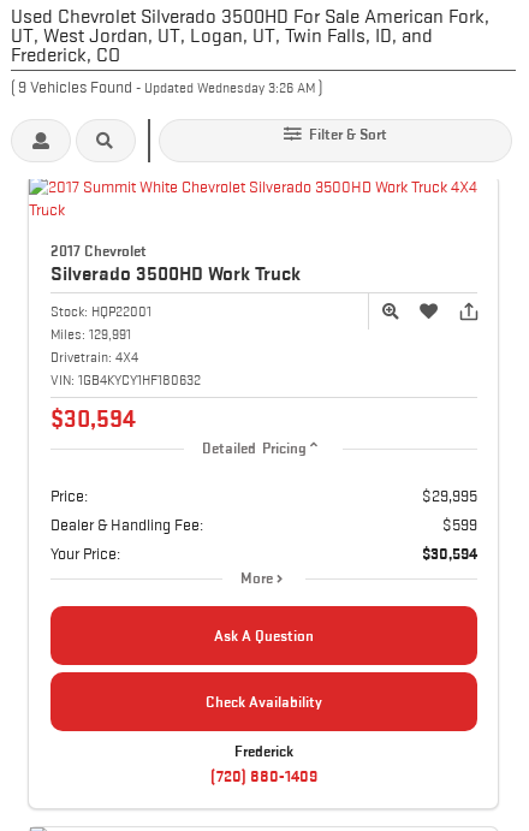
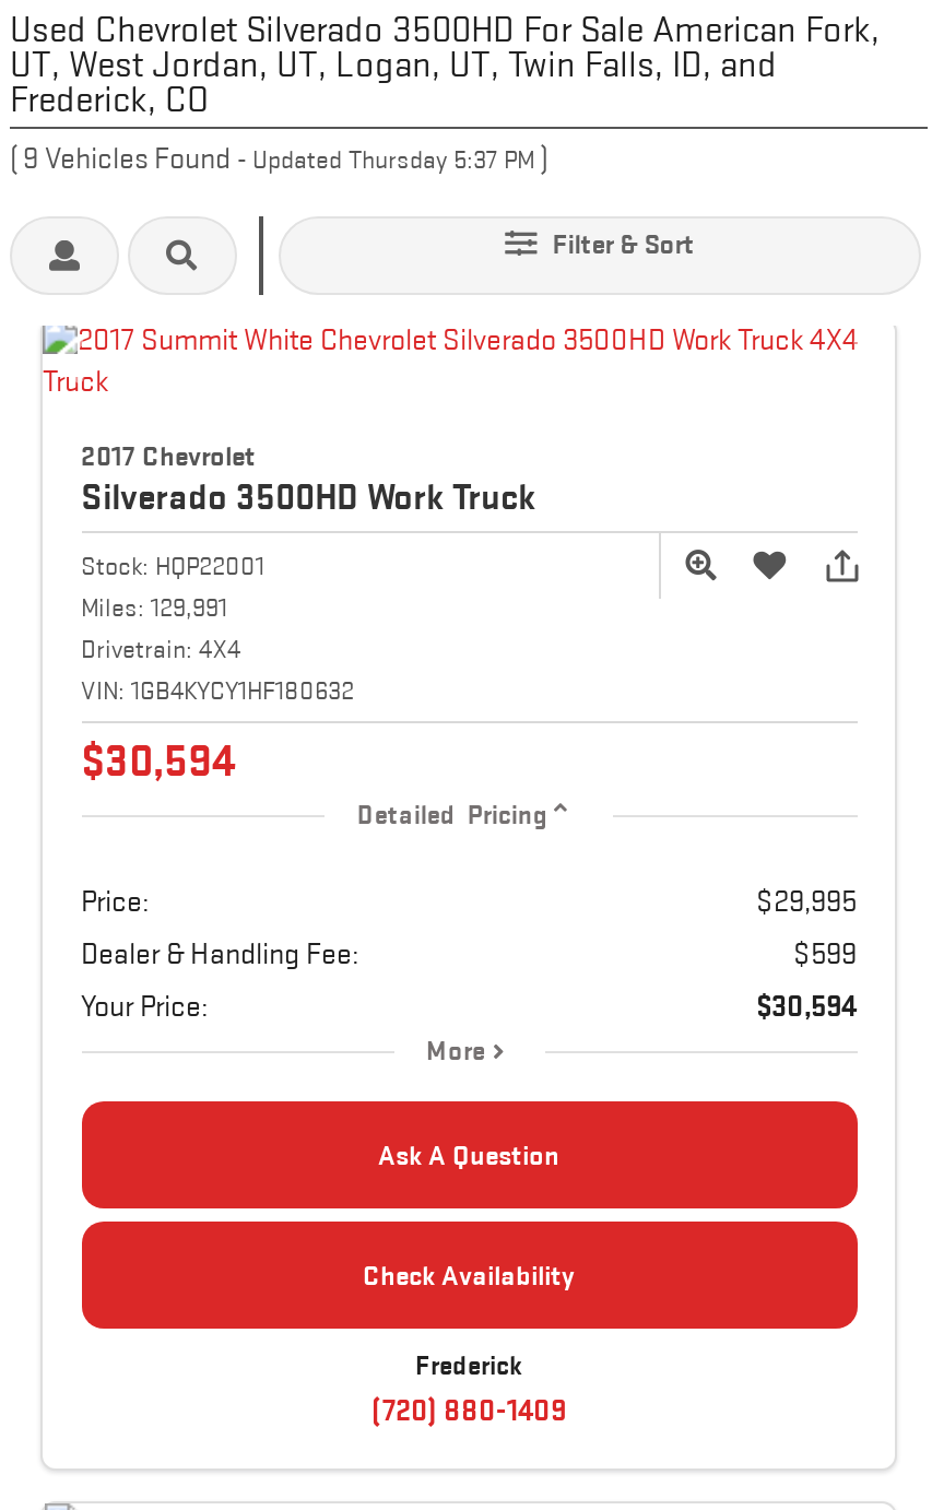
[11,77,322,96] (9 Vehicles Found - Updated Wednesday 3:26 AM) -> [10,140,547,175] (9 Vehicles Found - Updated Thursday 5:37 PM)

